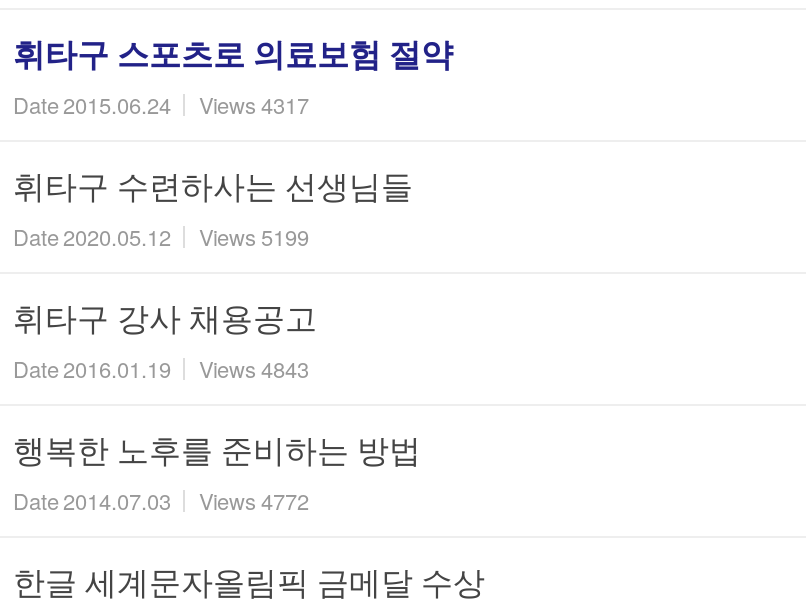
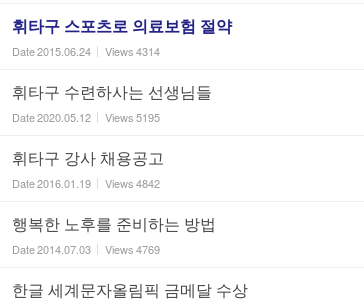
[13,87,309,119] Date 2015.06.24 Views 4317 -> [12,42,160,58] Date 2015.06.24 Views 4314
[13,219,309,251] Date 2020.05.12 Views 5199 -> [12,108,160,124] Date 2020.05.12 Views 5195
[13,351,309,383] Date 2016.01.19 Views 4843 -> [12,174,160,190] Date 2016.01.19 Views 4842
[13,483,309,515] Date 2014.07.03 Views 4772 -> [12,240,160,256] Date 2014.07.03 Views 4769

